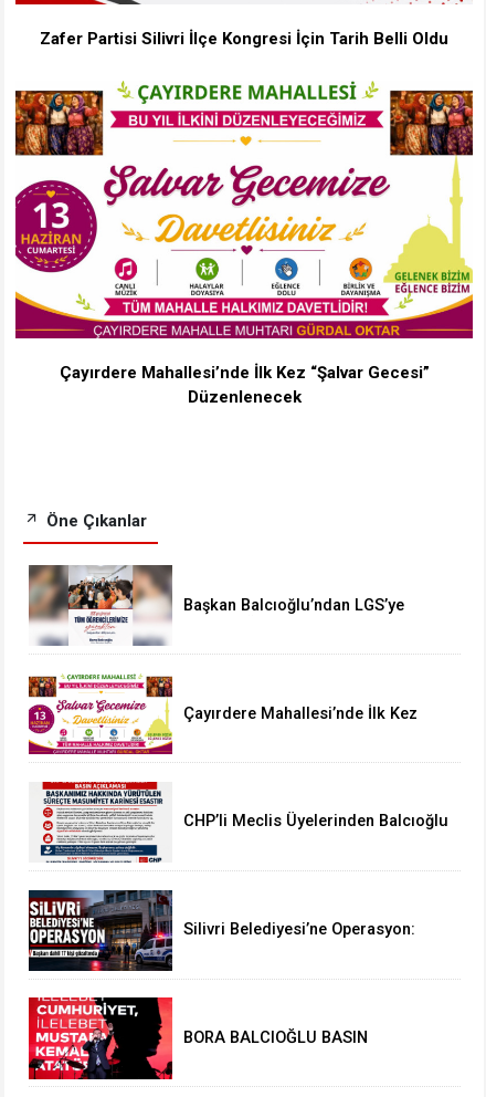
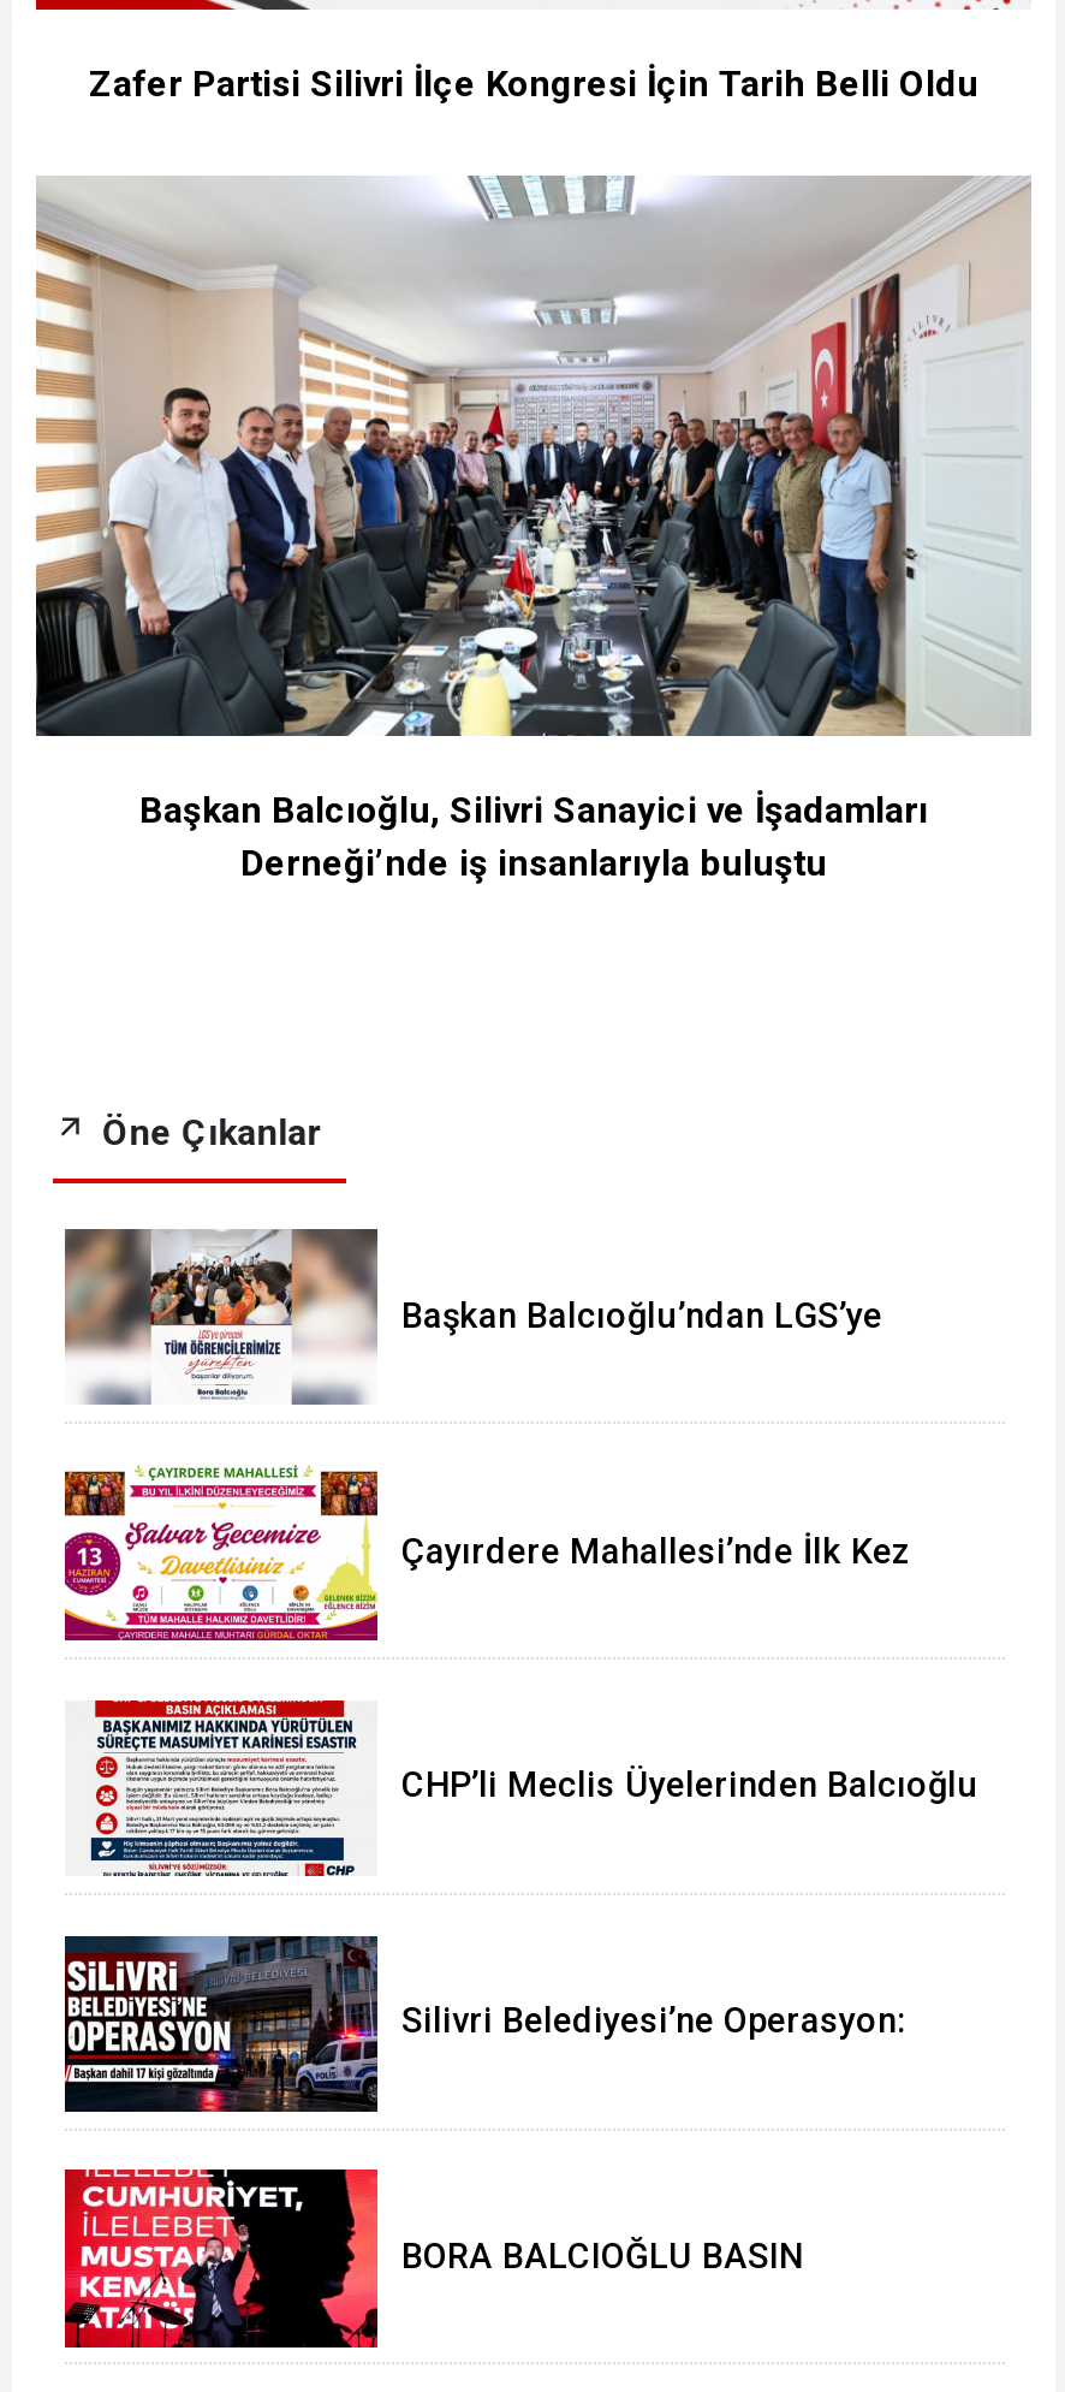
[14,81,474,407] [image] | Çayırdere Mahallesi’nde İlk Kez “Şalvar Gecesi” | Düzenlenecek -> [34,173,1031,885] [image] | Başkan Balcıoğlu, Silivri Sanayici ve İşadamları | Derneği’nde iş insanlarıyla buluştu

